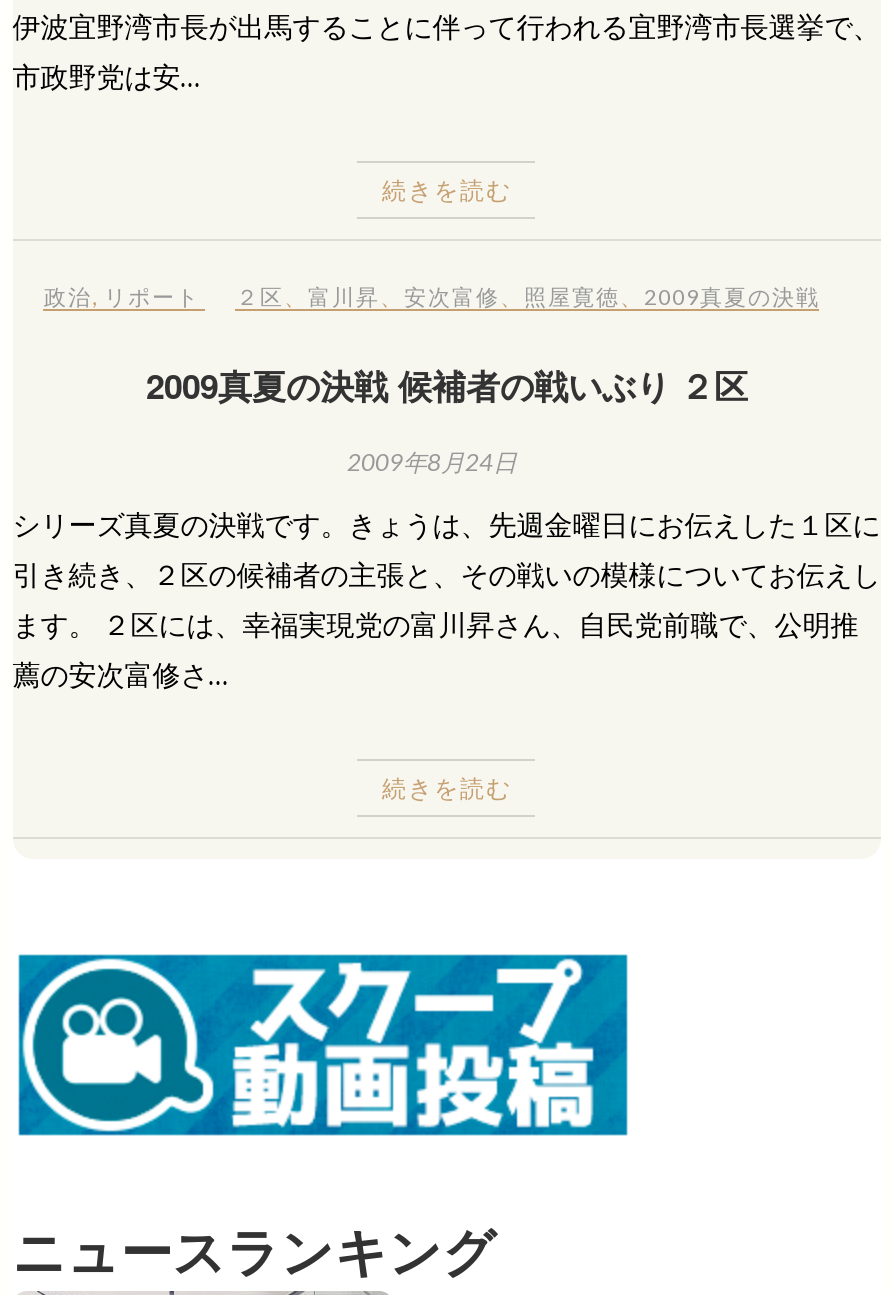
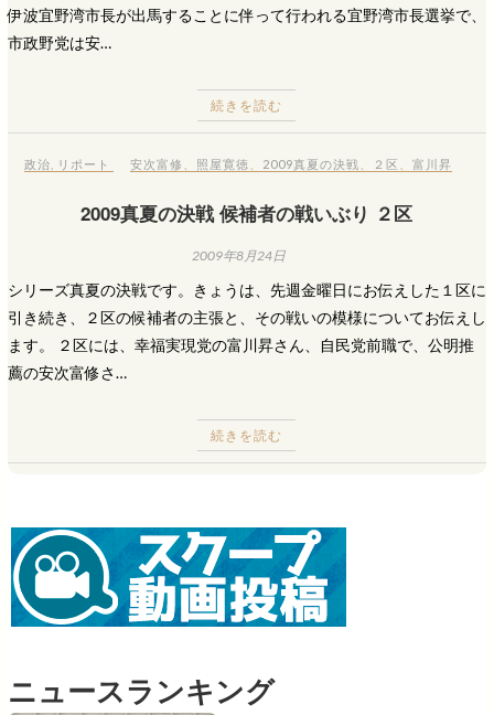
[236,283,820,309] ２区、富川昇、安次富修、照屋寛徳、2009真夏の決戦 -> [131,157,453,171] 安次富修、照屋寛徳、2009真夏の決戦、２区、富川昇

